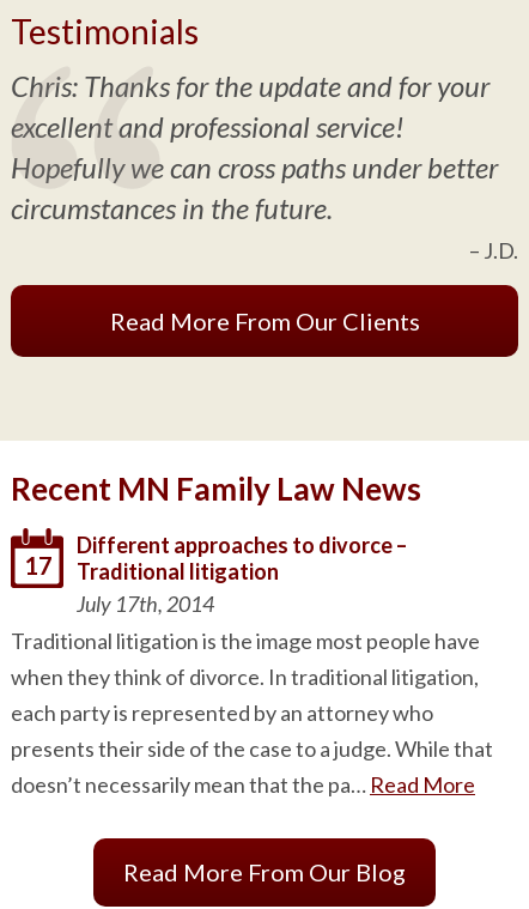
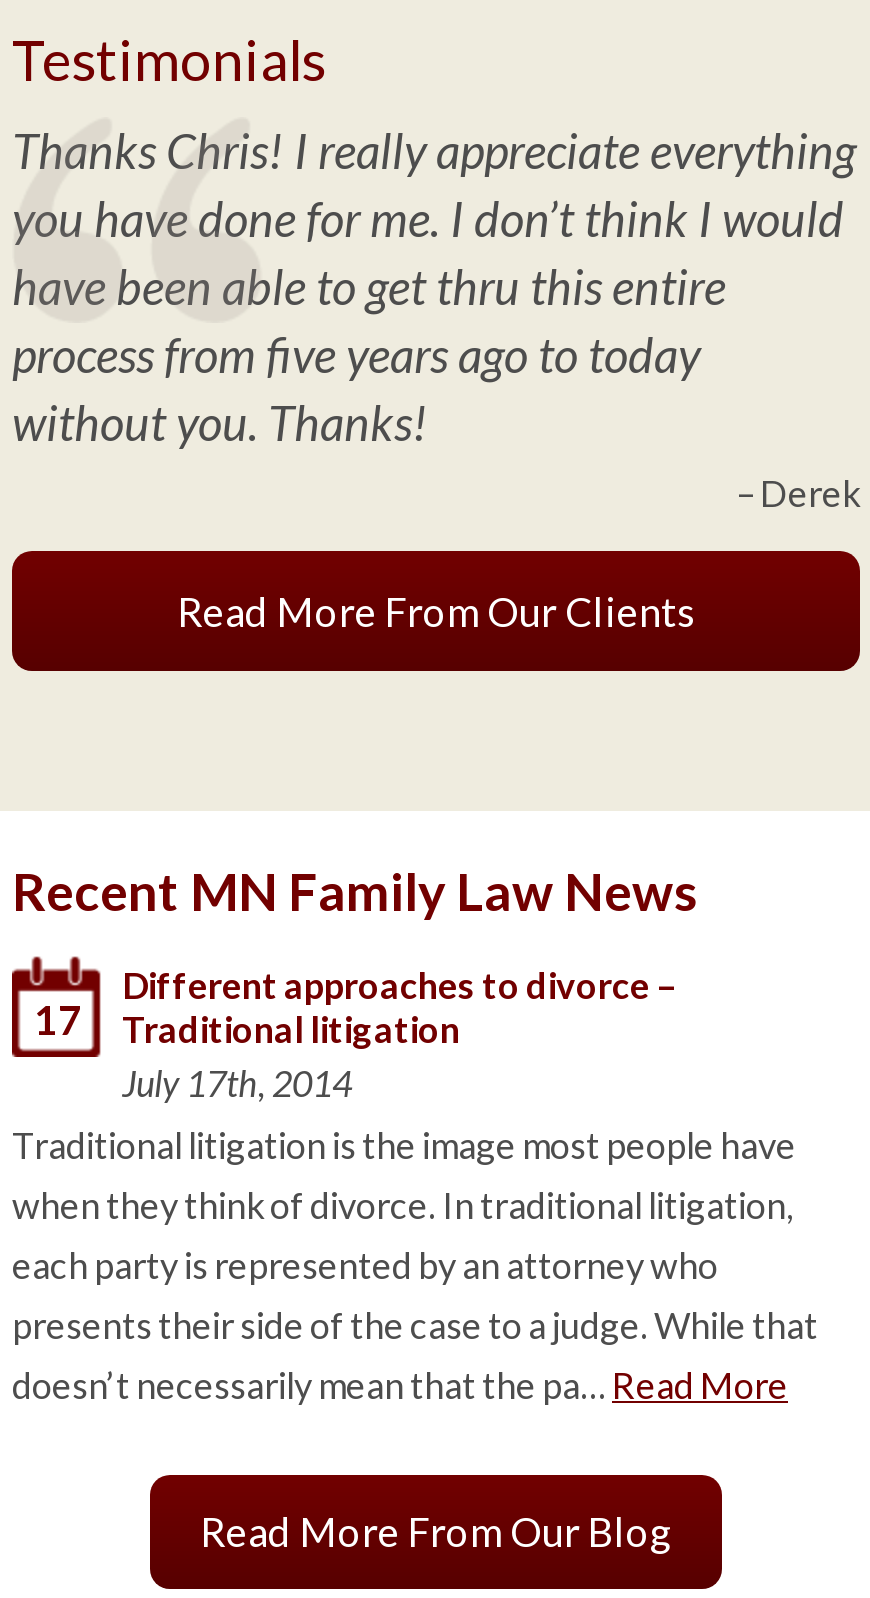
[11,69,518,264] Chris: Thanks for the update and for your | excellent and professional service! | Hopefully we can cross paths under better | circumstances in the future. | – J.D. -> [12,122,860,516] Thanks Chris! I really appreciate everything | you have done for me. I don’t think I would | have been able to get thru this entire | process from five years ago to today | without you. Thanks! | – Derek

